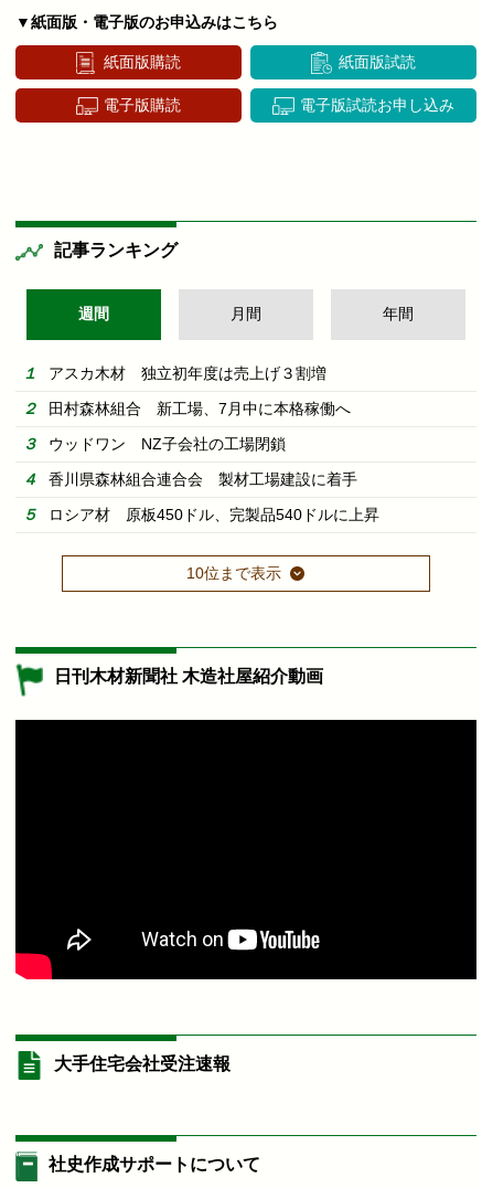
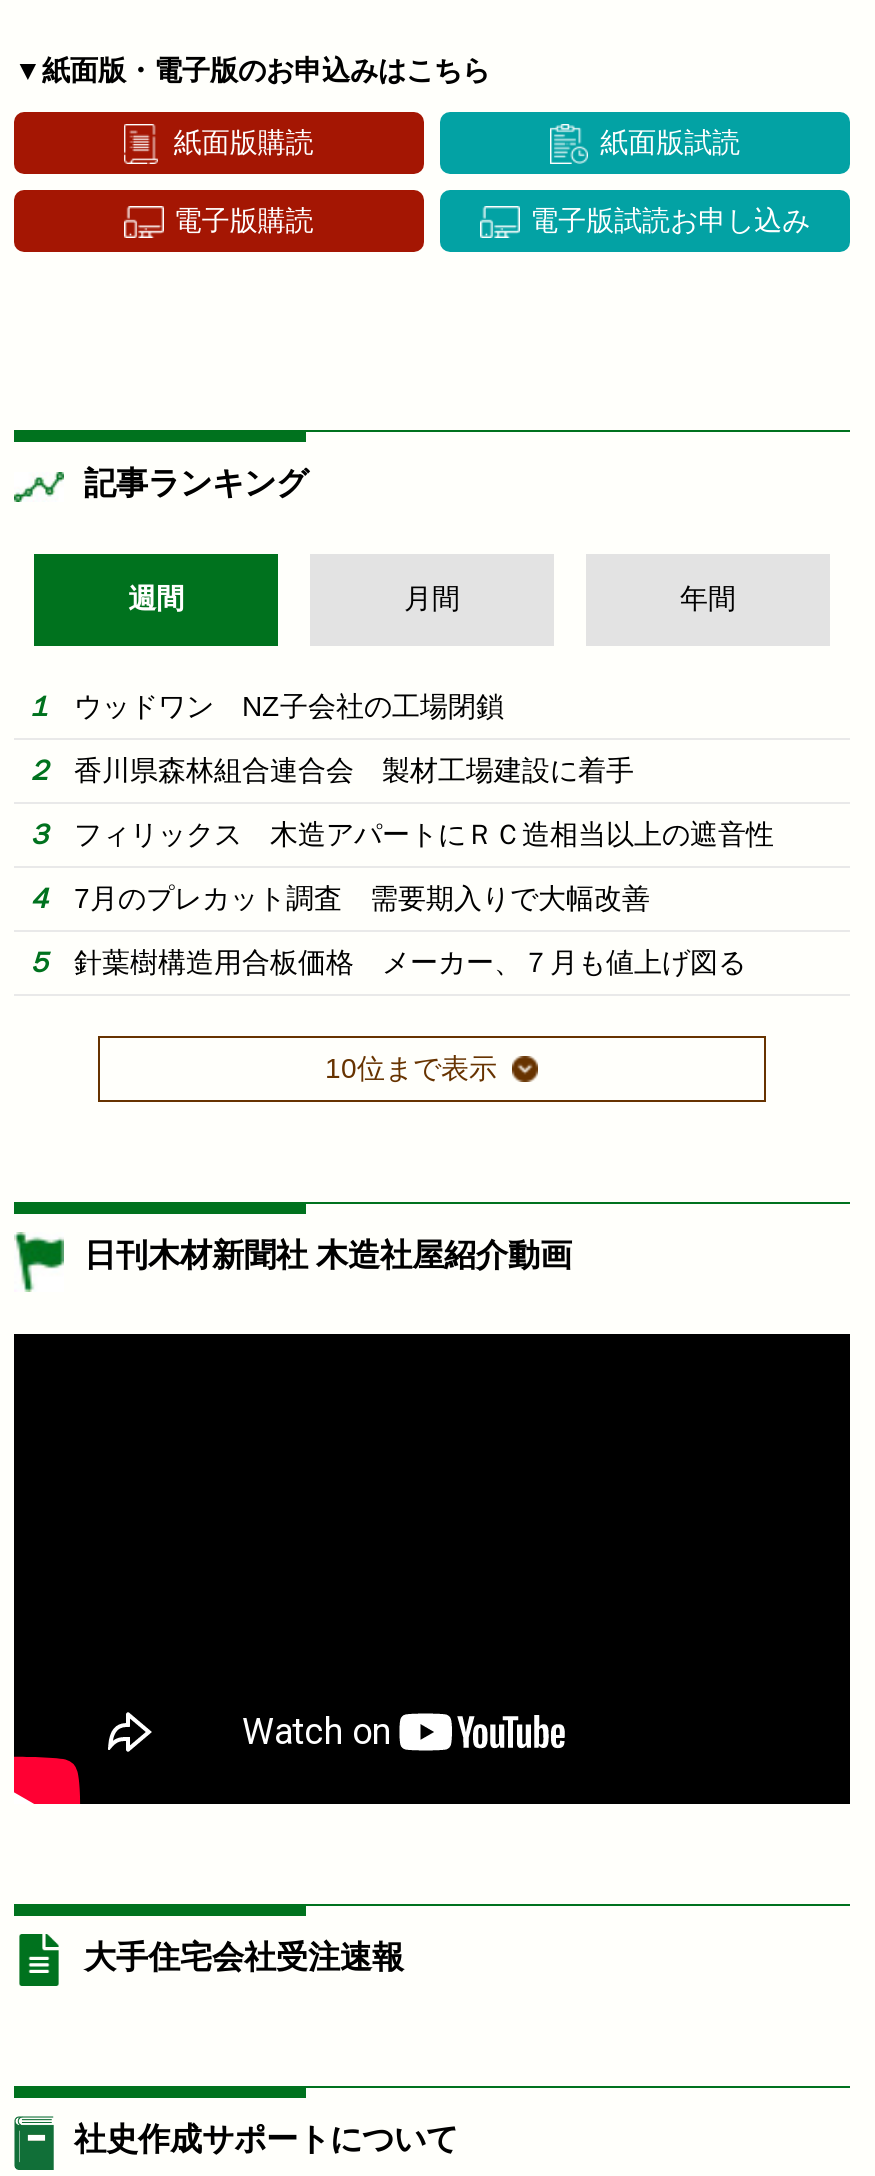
[49,364,351,417] アスカ木材 独立初年度は売上げ３割増 | 田村森林組合 新工場、7月中に本格稼働へ -> none
moved [49,435,357,488] -> [74,689,634,785]: ウッドワン NZ子会社の工場閉鎖 | 香川県森林組合連合会 製材工場建設に着手
[49,505,379,523] ロシア材 原板450ドル、完製品540ドルに上昇 -> [74,817,774,977] フィリックス 木造アパートにＲＣ造相当以上の遮音性 | 7月のプレカット調査 需要期入りで大幅改善 | 針葉樹構造用合板価格 メーカー、７月も値上げ図る

